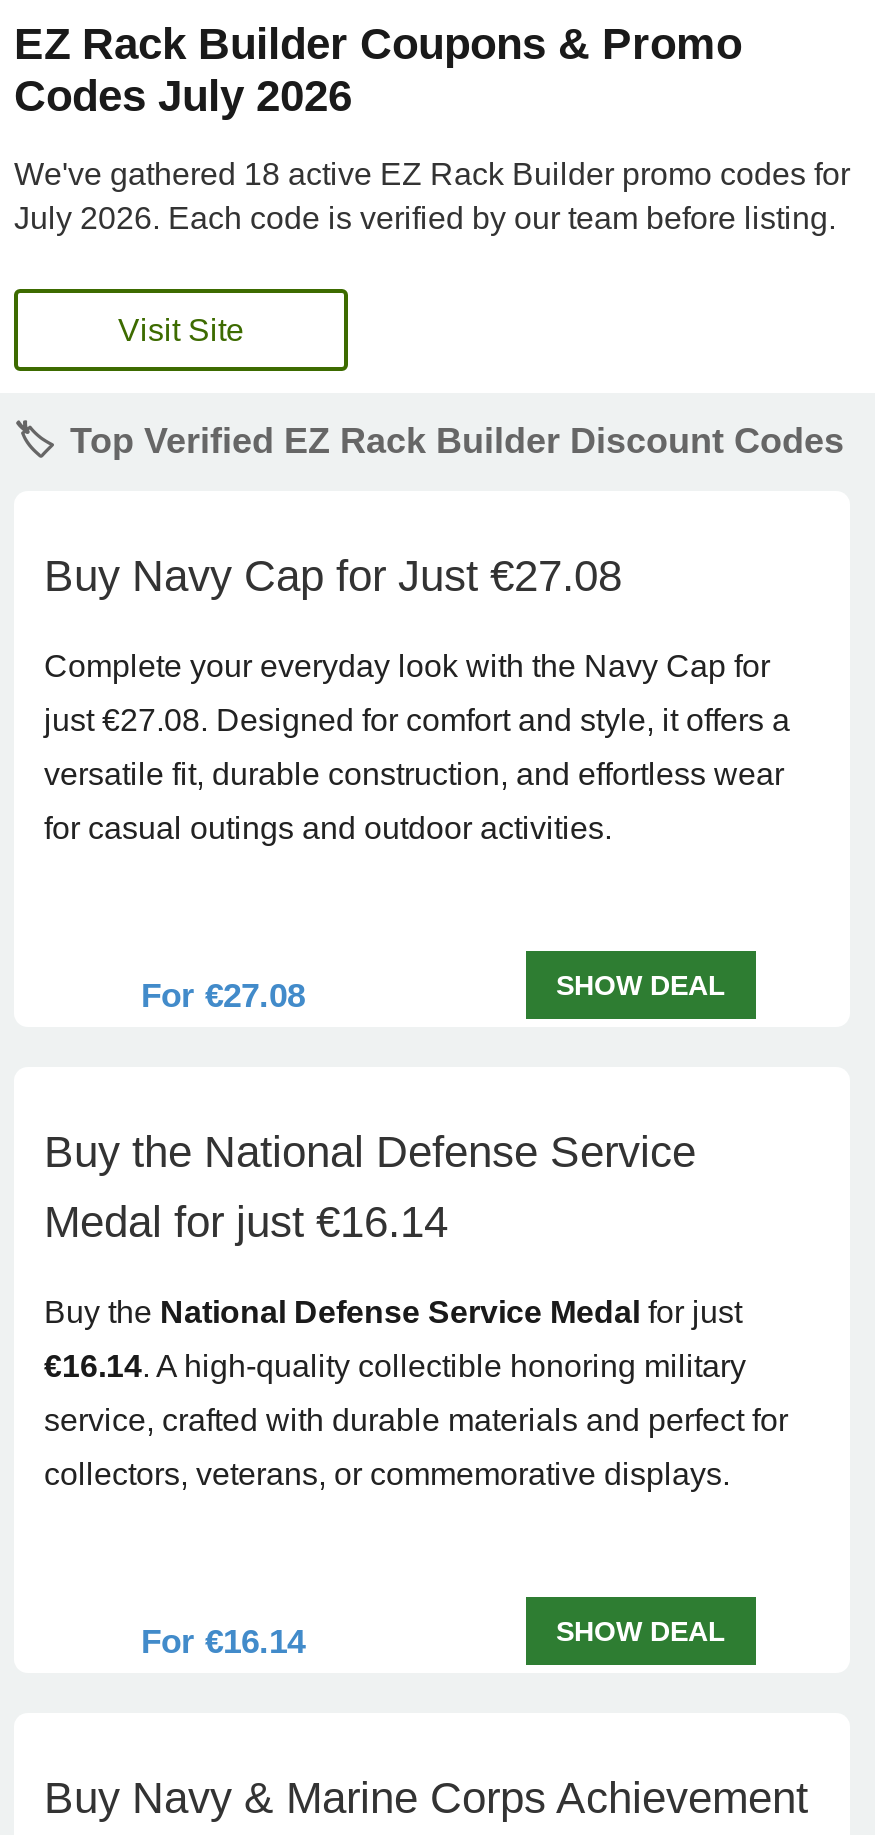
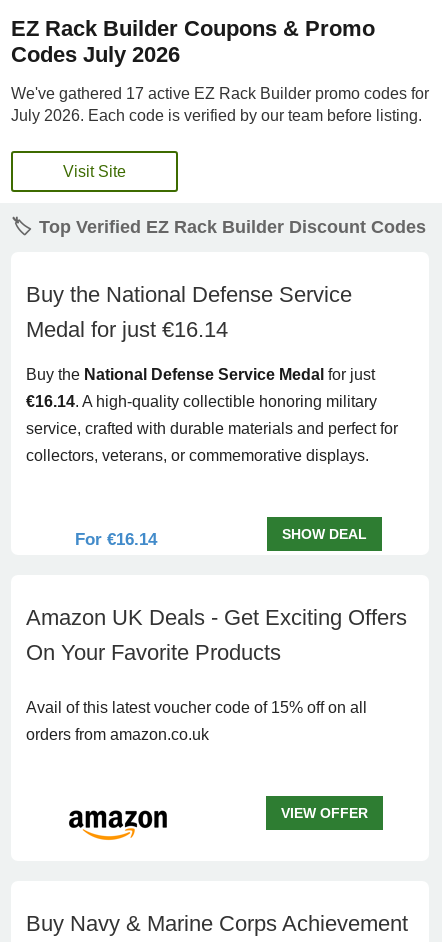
[14,157,850,191] We've gathered 18 active EZ Rack Builder promo codes for -> [11,85,429,102] We've gathered 17 active EZ Rack Builder promo codes for
[44,551,790,845] Buy Navy Cap for Just €27.08 | Complete your everyday look with the Navy Cap for | just €27.08. Designed for comfort and style, it offers a | versatile fit, durable construction, and effortless wear | for casual outings and outdoor activities. -> none
[141,969,726,1015] For €27.08 | SHOW DEAL -> none
moved [44,1127,788,1661] -> [26,282,398,549]: Buy the National Defense Service | Medal for just €16.14 | Buy the National Defense Service Medal for just | €16.14. A high-quality collectible honoring military | service, crafted with durable materials and perfect for | collectors, veterans, or commemorative displays. | For €16.14 | SHOW DEAL
none -> [26,605,407,743] Amazon UK Deals - Get Exciting Offers | On Your Favorite Products | Avail of this latest voucher code of 15% off on all | orders from amazon.co.uk
none -> [68,809,168,841] [image]
none -> [281,805,368,821] VIEW OFFER

